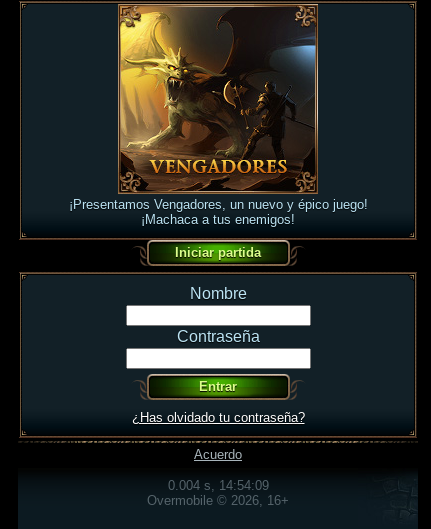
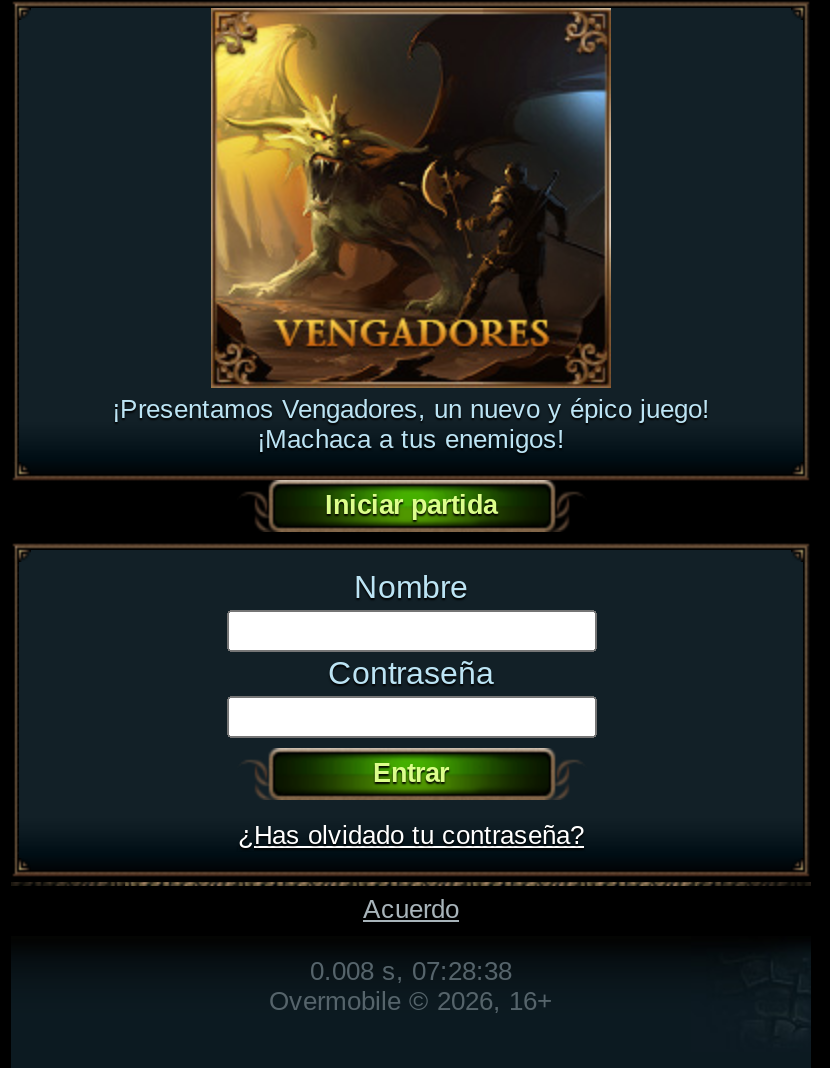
[167,477,268,492] 0.004 s, 14:54:09 -> [310,955,512,985] 0.008 s, 07:28:38

